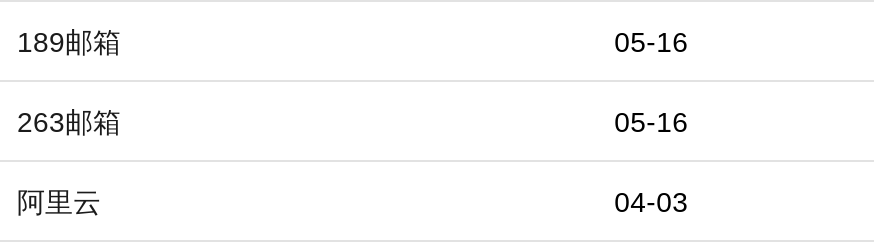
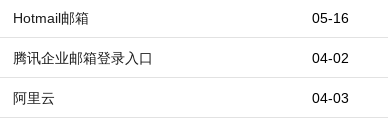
[17,26,121,58] 189邮箱 -> [13,10,89,26] Hotmail邮箱
[17,106,688,138] 05-16 | 263邮箱 -> [13,50,349,66] 04-02 | 腾讯企业邮箱登录入口

